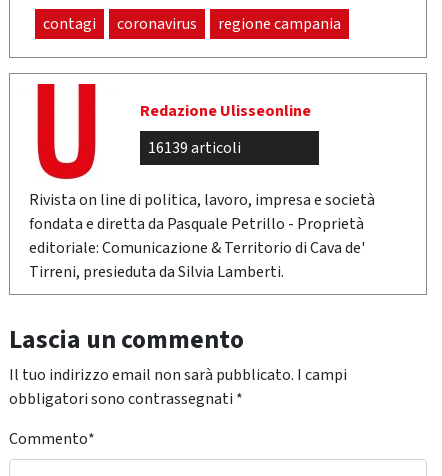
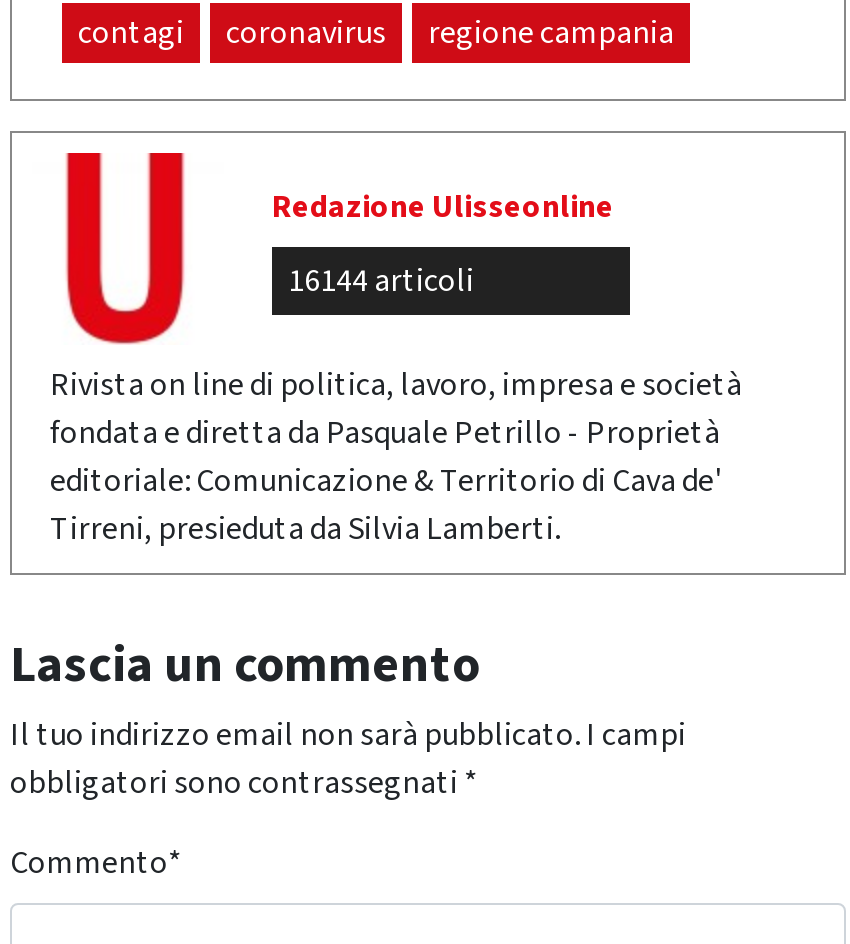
[148,137,241,159] 16139 articoli -> [288,260,474,304] 16144 articoli

